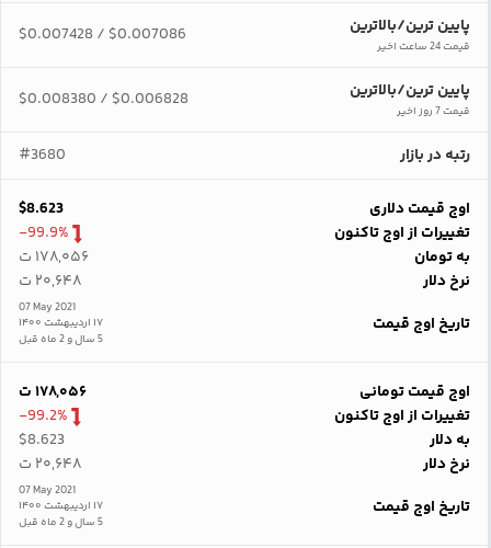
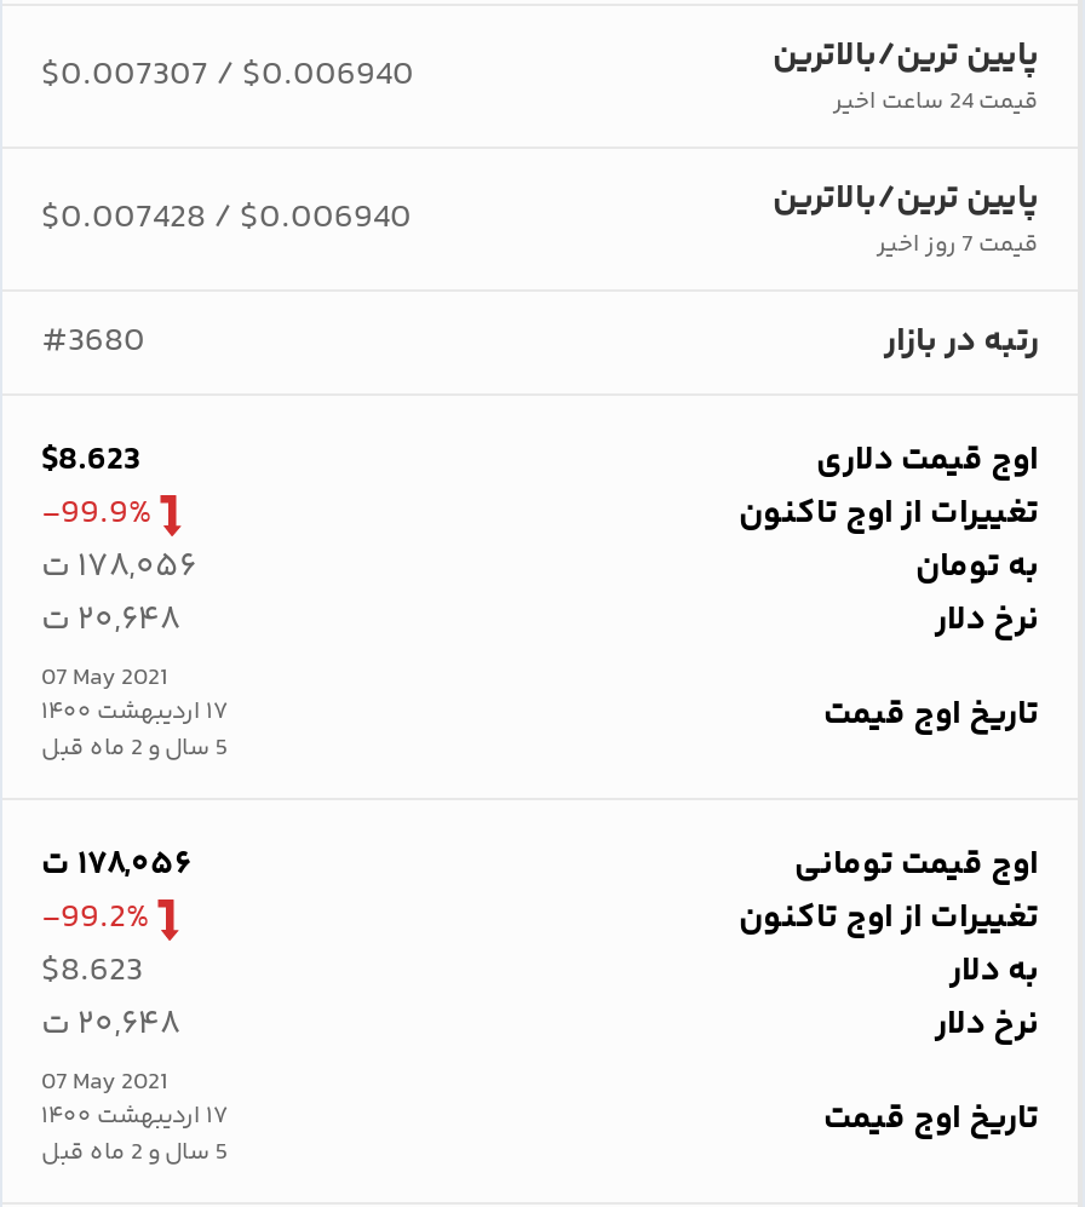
[19,23,186,48] $0.007428 / $0.007086 -> [41,50,414,104] $0.007307 / $0.006940
[19,88,189,112] $0.008380 / $0.006828 -> [41,193,412,247] $0.007428 / $0.006940

